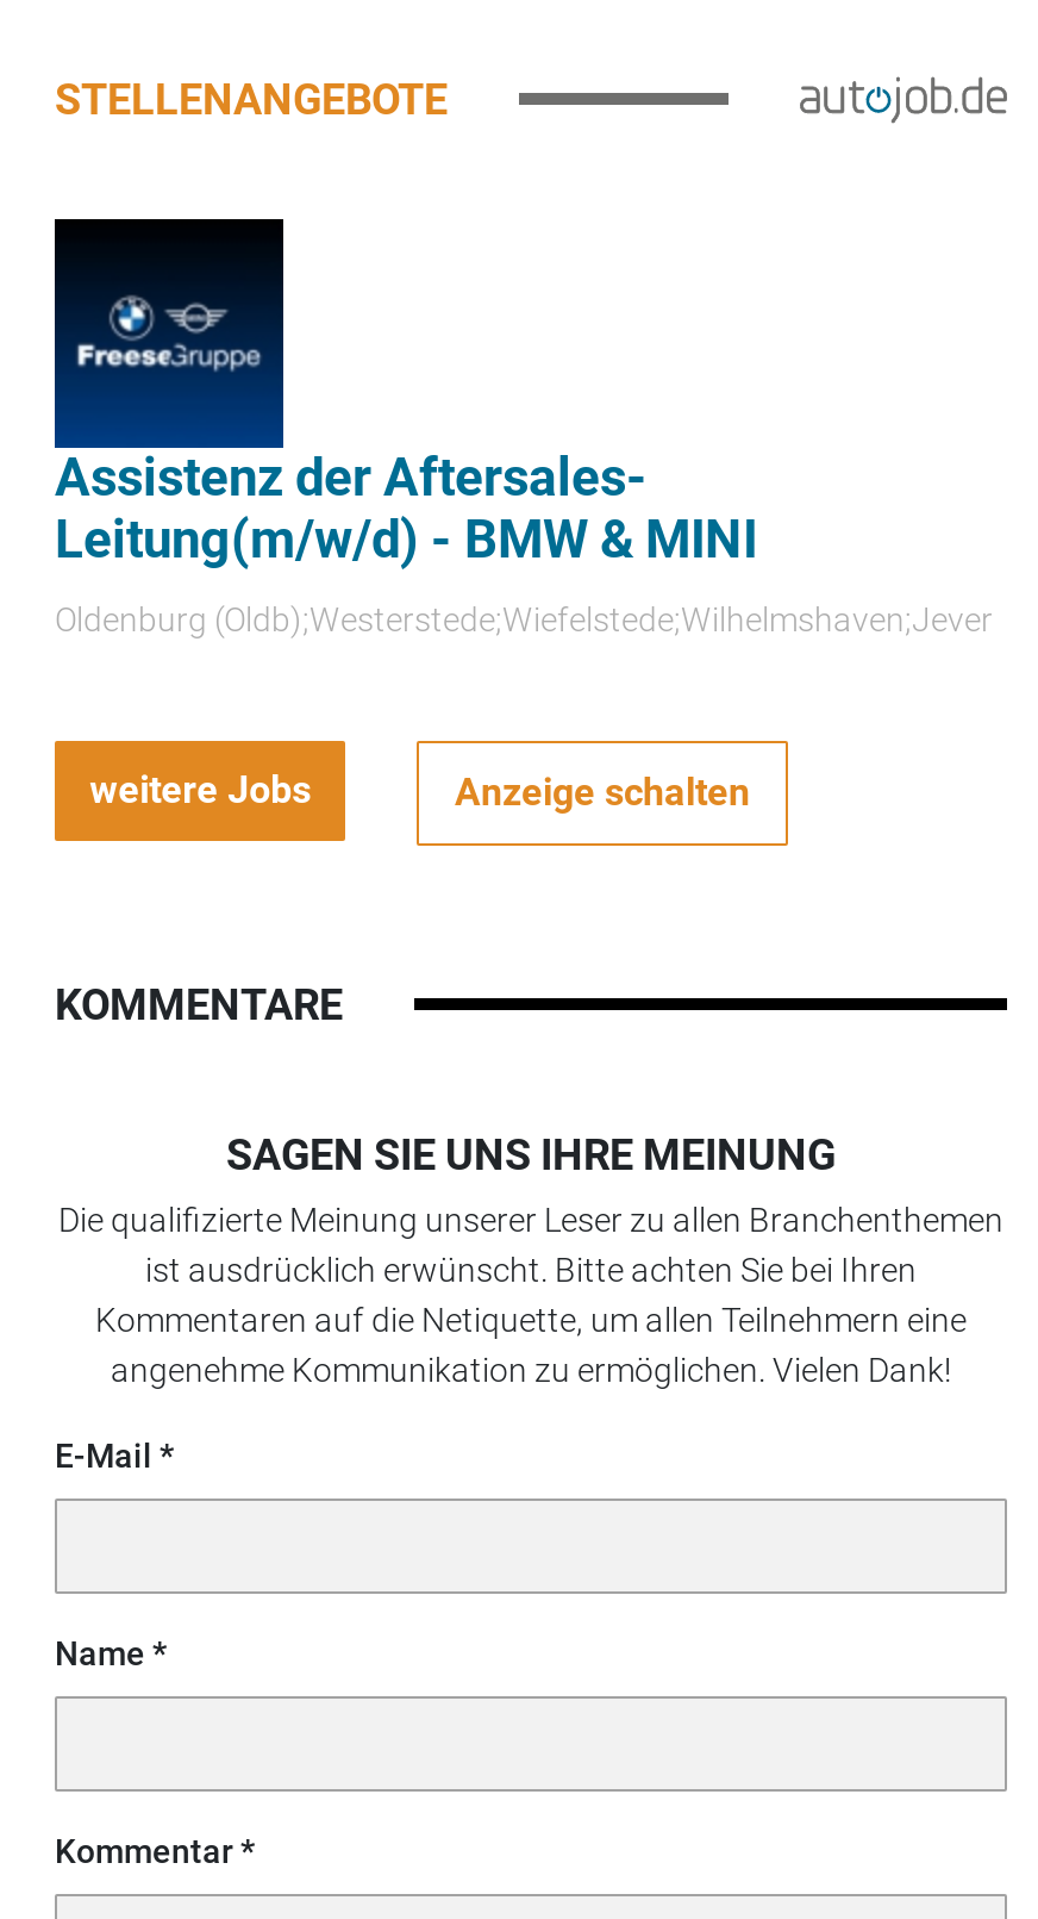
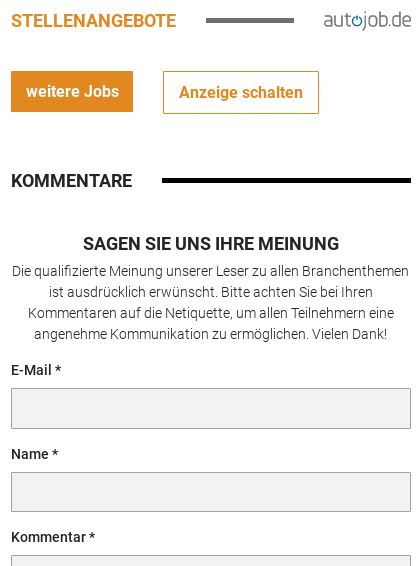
[52,217,993,639] [image] | Assistenz der Aftersales- | Leitung(m/w/d) - BMW & MINI | Oldenburg (Oldb);Westerstede;Wiefelstede;Wilhelmshaven;Jever -> none

